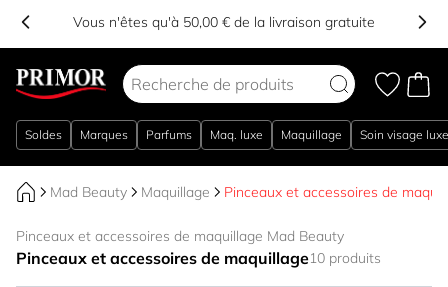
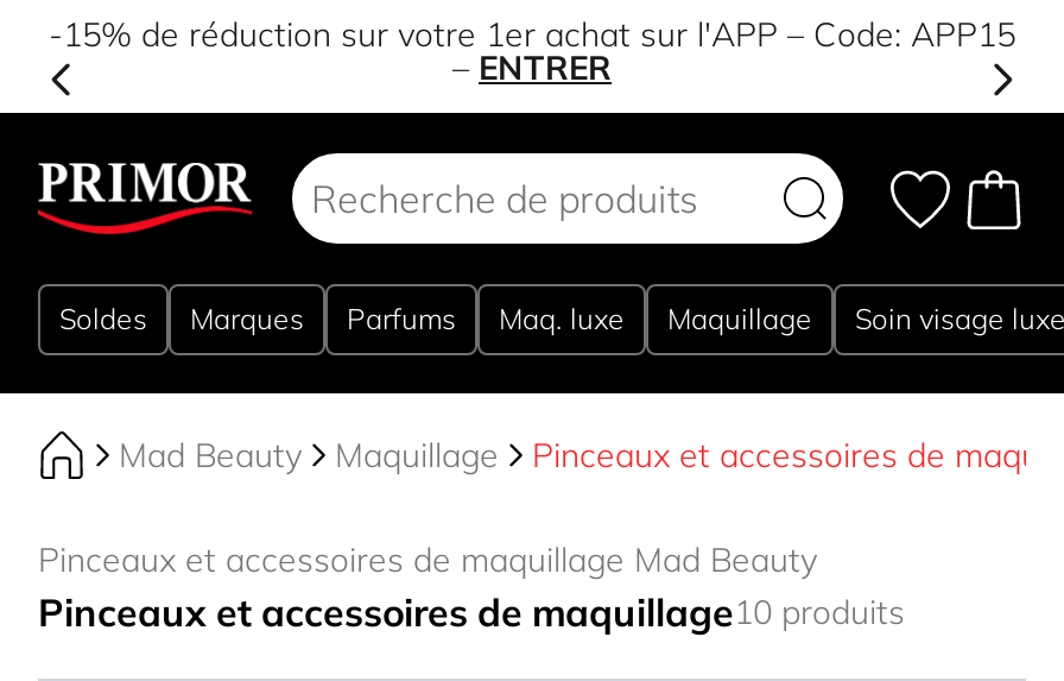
[73,13,375,31] Vous n'êtes qu'à 50,00 € de la livraison gratuite -> [49,13,1015,89] -15% de réduction sur votre 1er achat sur l'APP – Code: APP15 | – ENTRER

